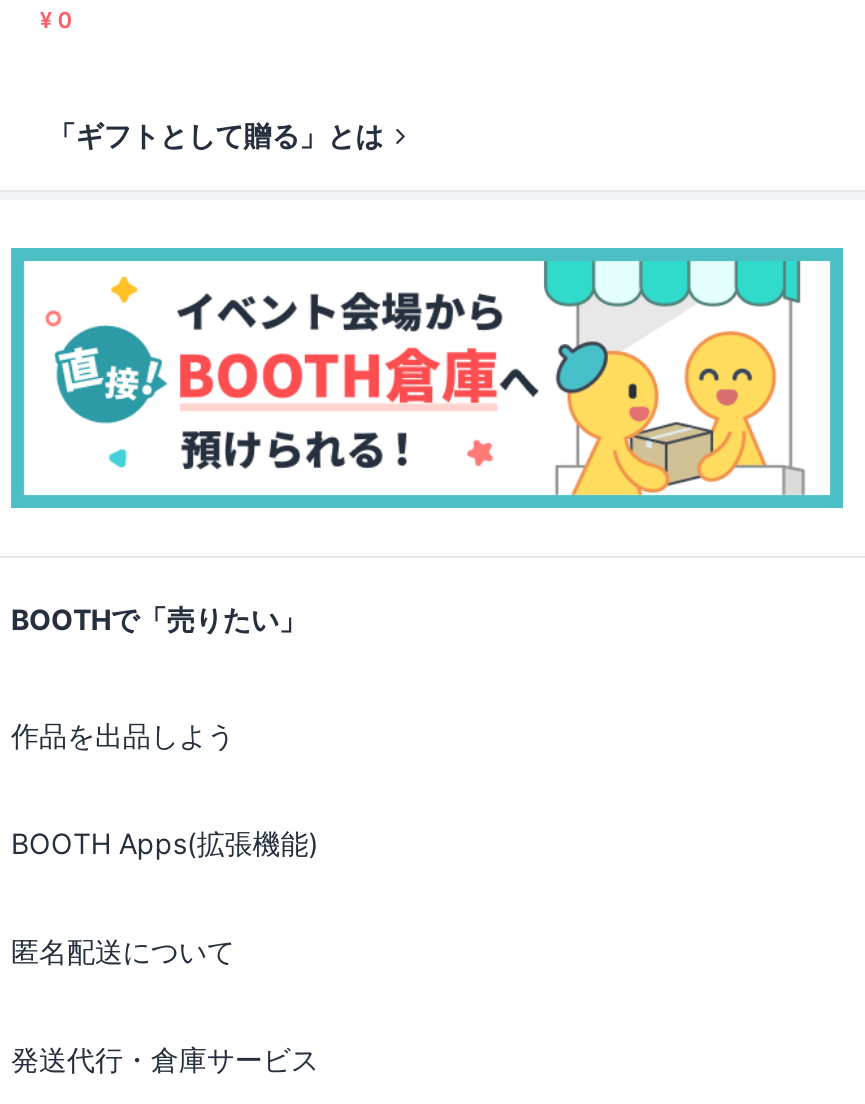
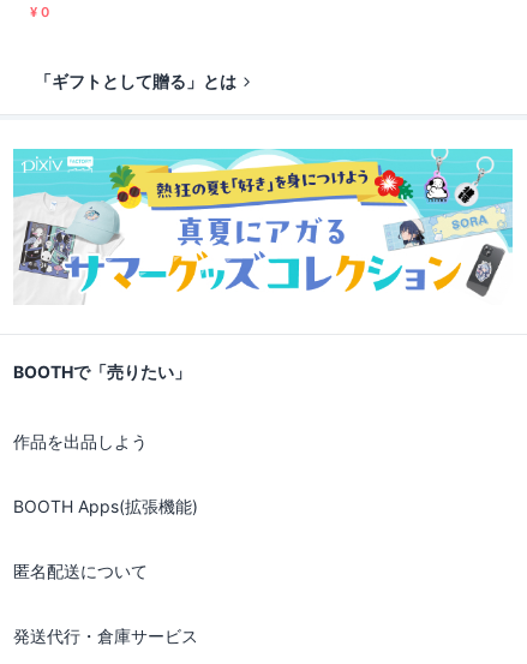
[9,248,845,510] [image] -> [13,148,513,305] [image]

